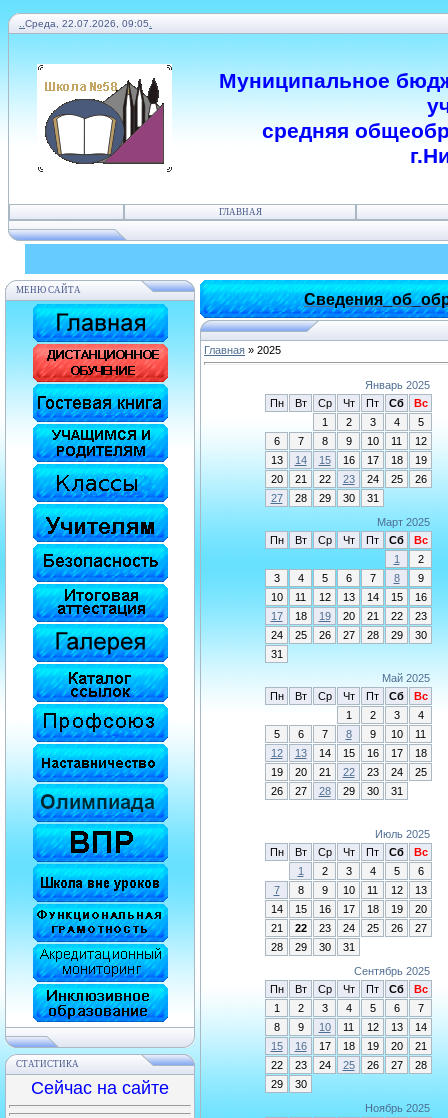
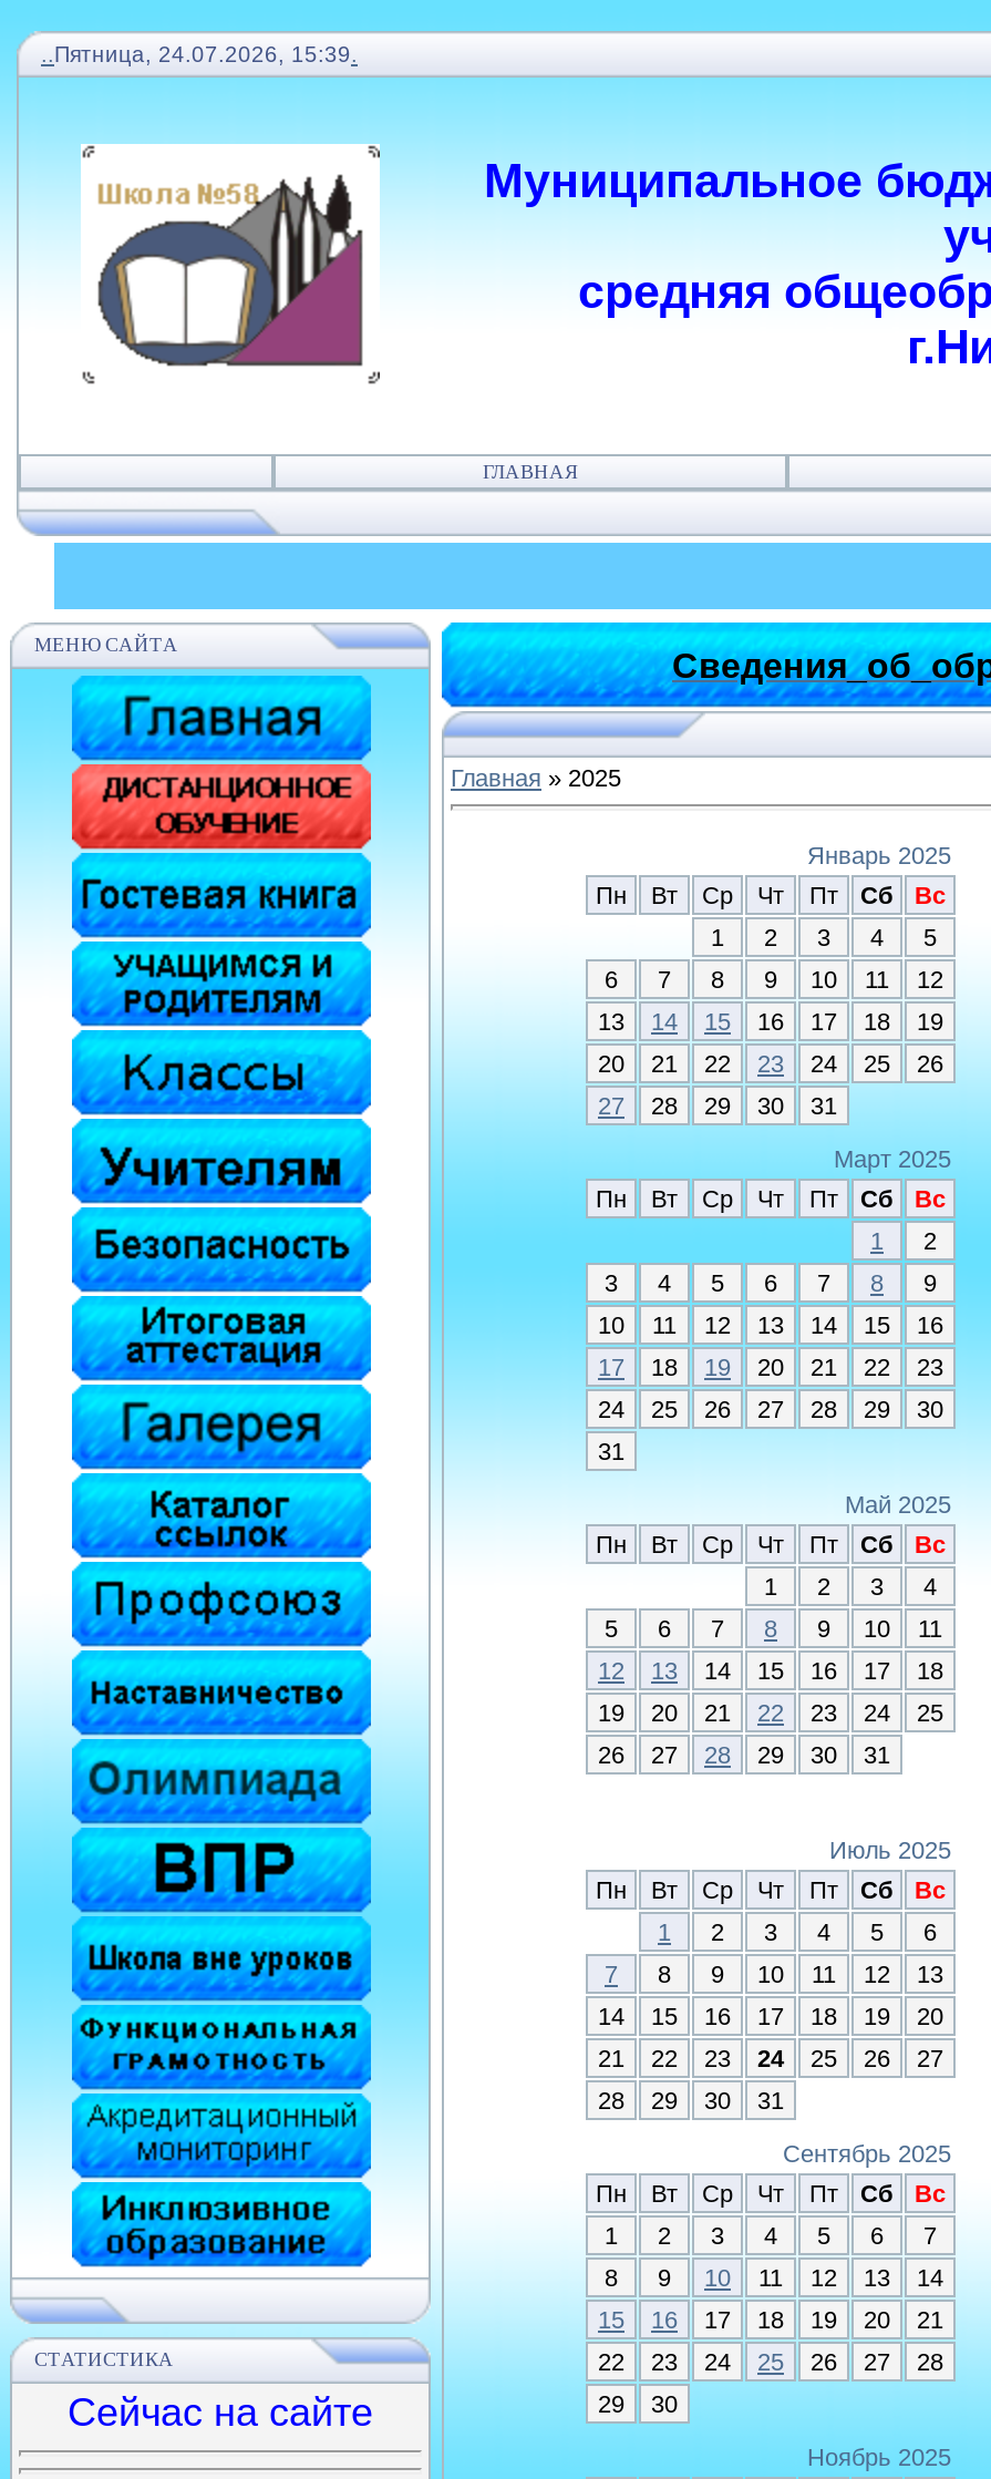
[19,18,152,29] .. Среда, 22.07.2026, 09:05. -> [41,42,358,66] .. Пятница, 24.07.2026, 15:39.

